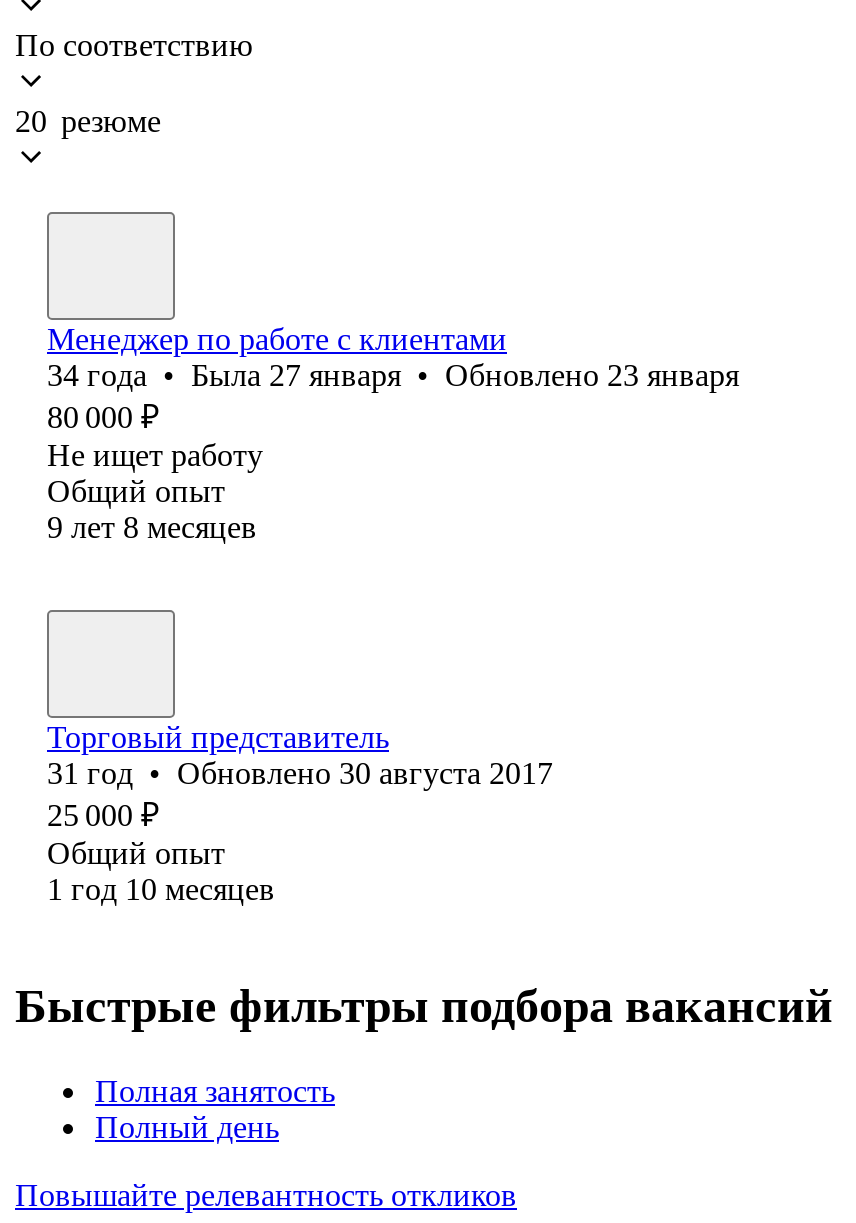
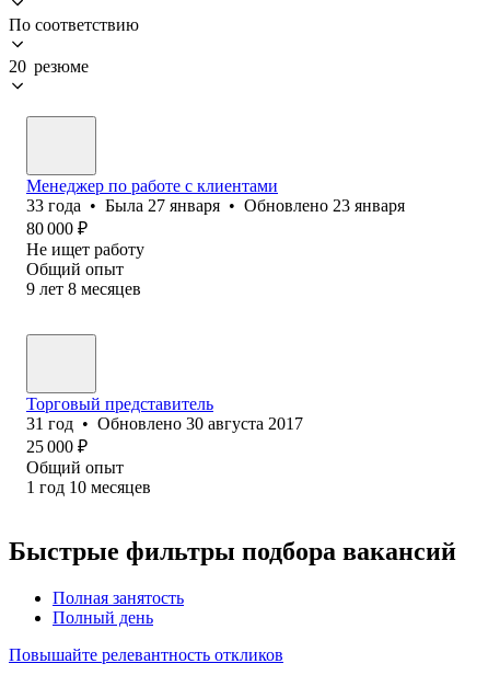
[47,358,739,392] 34 года • Была 27 января • Обновлено 23 января -> [26,196,405,215] 33 года • Была 27 января • Обновлено 23 января

